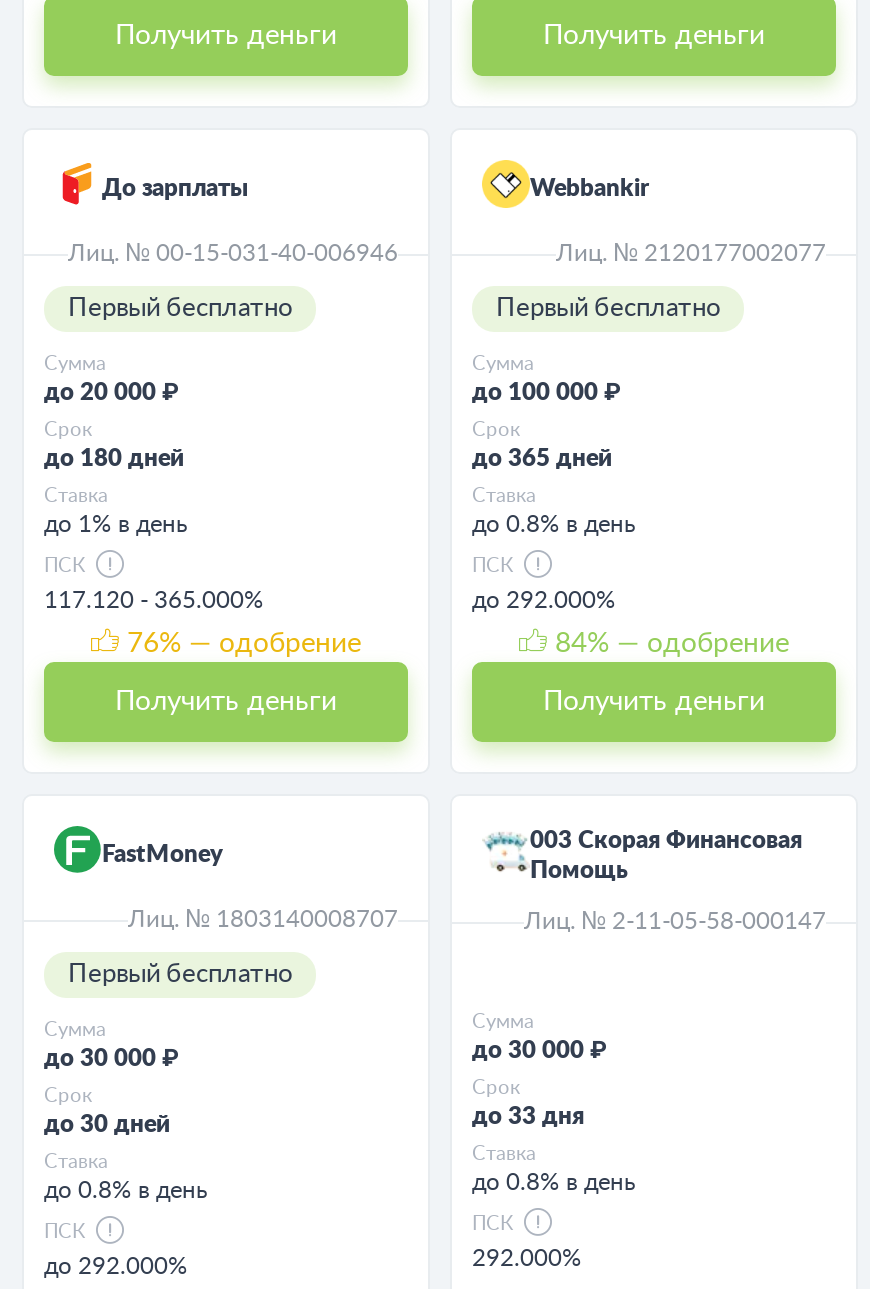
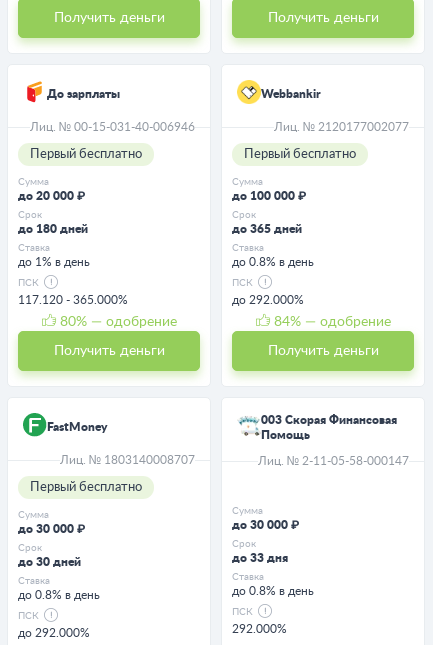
[127,629,361,657] 76% — одобрение -> [59,315,176,329] 80% — одобрение

